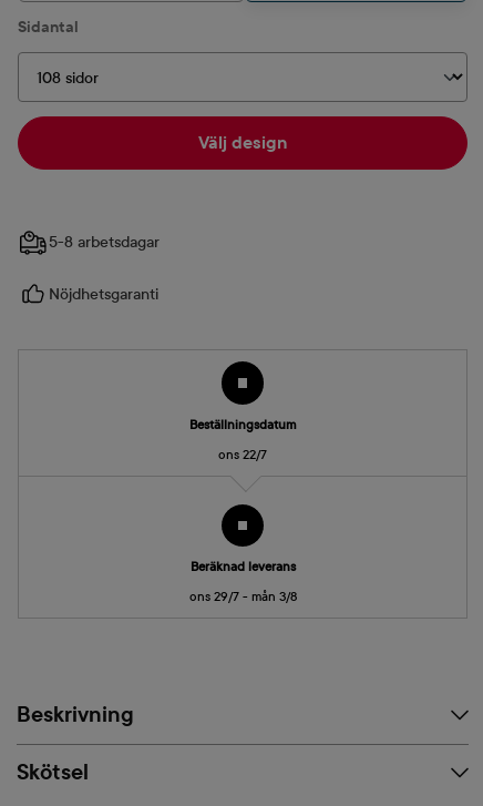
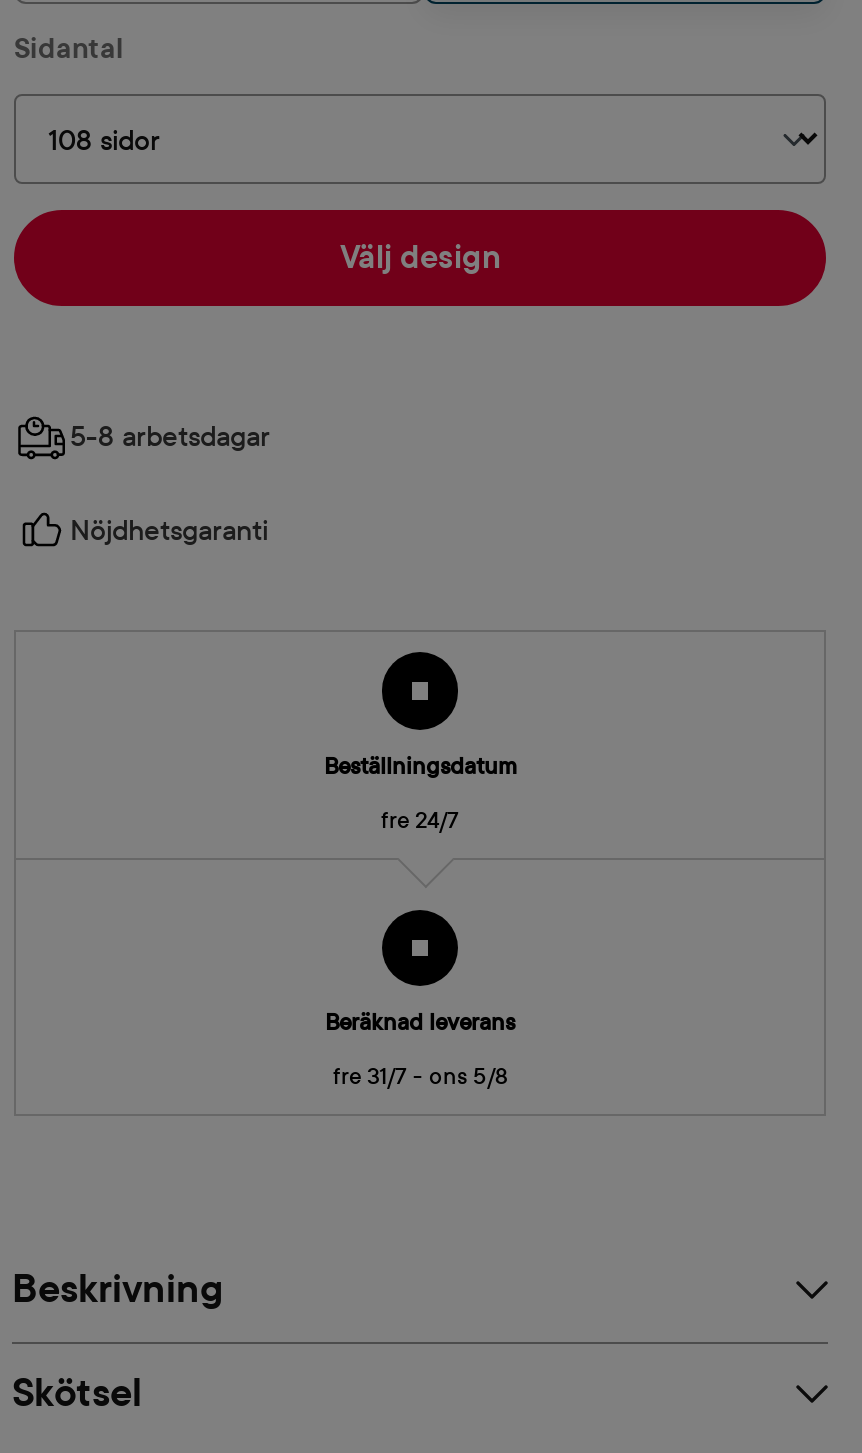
[218,446,267,462] ons 22/7 -> [381,805,459,833] fre 24/7
[189,589,296,604] ons 29/7 - mån 3/8 -> [333,1062,507,1090] fre 31/7 - ons 5/8

